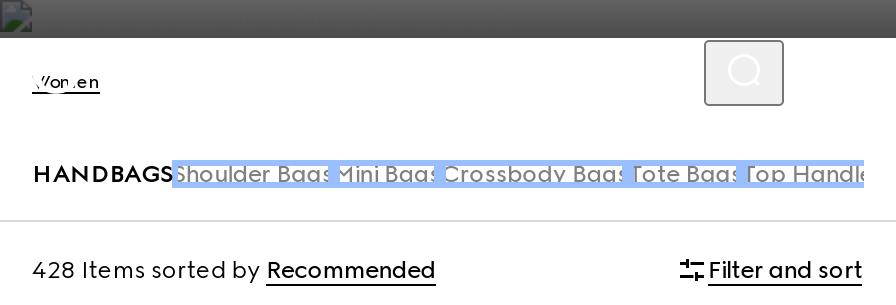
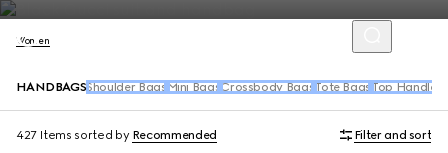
[32,256,436,284] 428 Items sorted by Recommended -> [16,128,217,142] 427 Items sorted by Recommended

